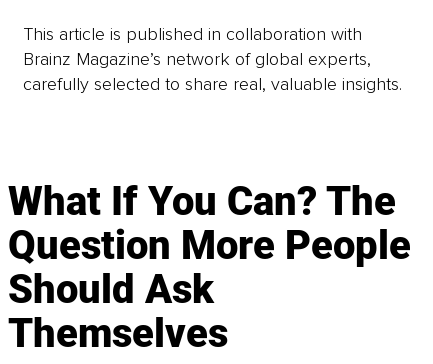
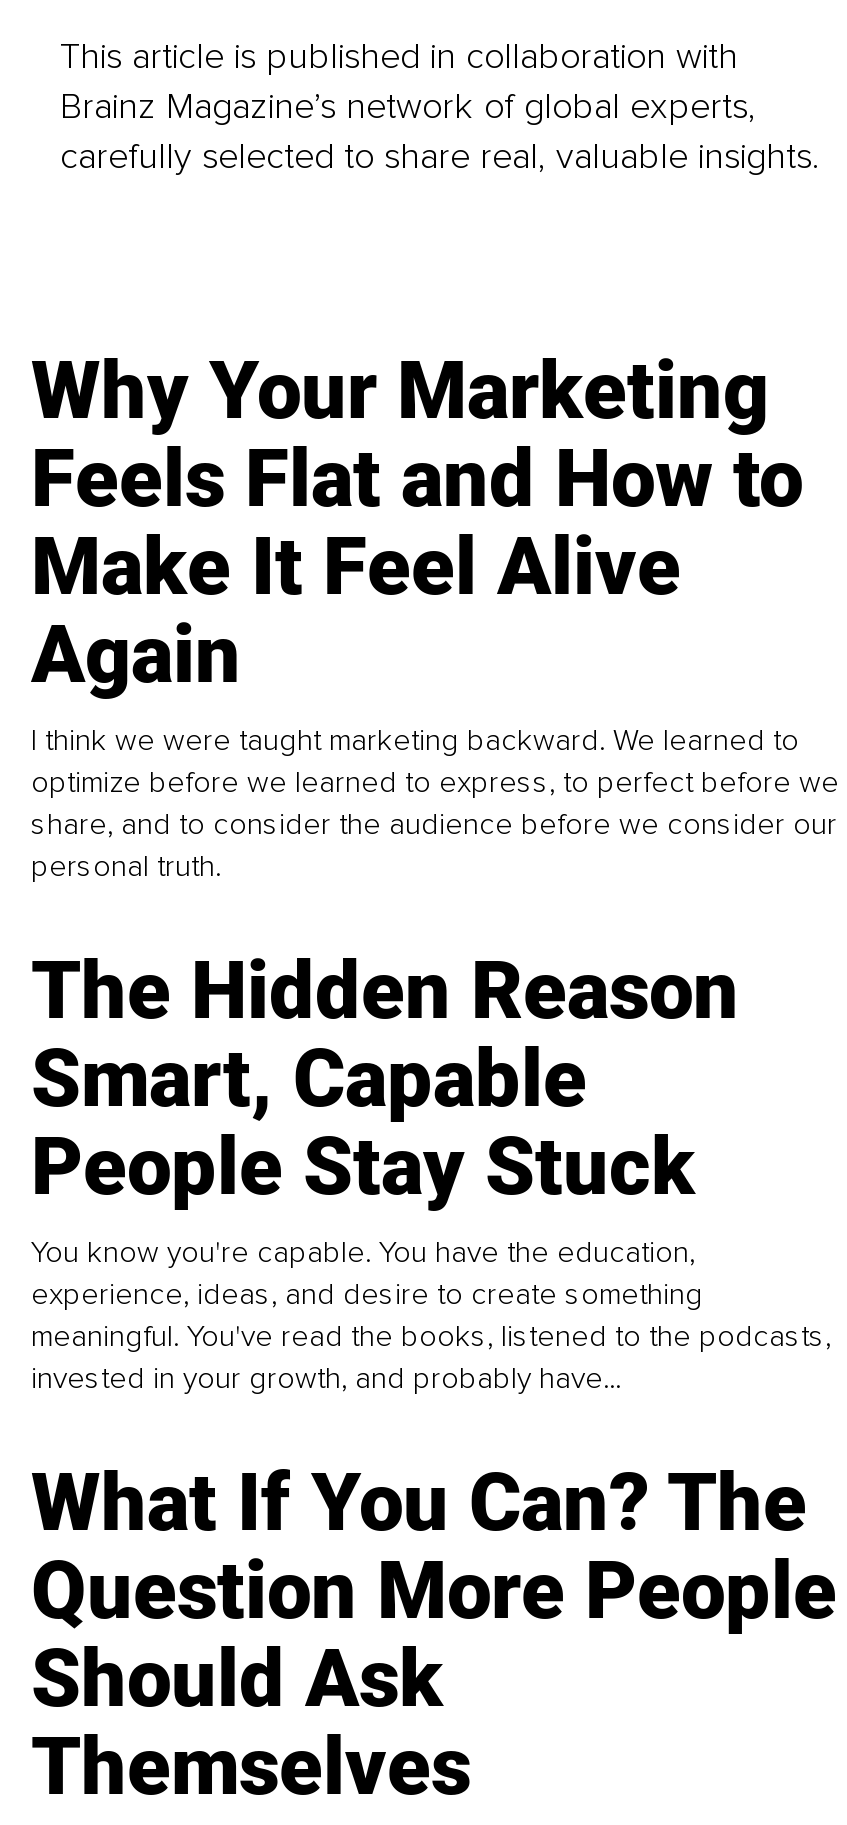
none -> [31,344,839,1396] Why Your Marketing | Feels Flat and How to | Make It Feel Alive | Again | I think we were taught marketing backward. We learned to | optimize before we learned to express, to perfect before we | share, and to consider the audience before we consider our | personal truth. | The Hidden Reason | Smart, Capable | People Stay Stuck | You know you're capable. You have the education, | experience, ideas, and desire to create something | meaningful. You've read the books, listened to the podcasts, | invested in your growth, and probably have...

